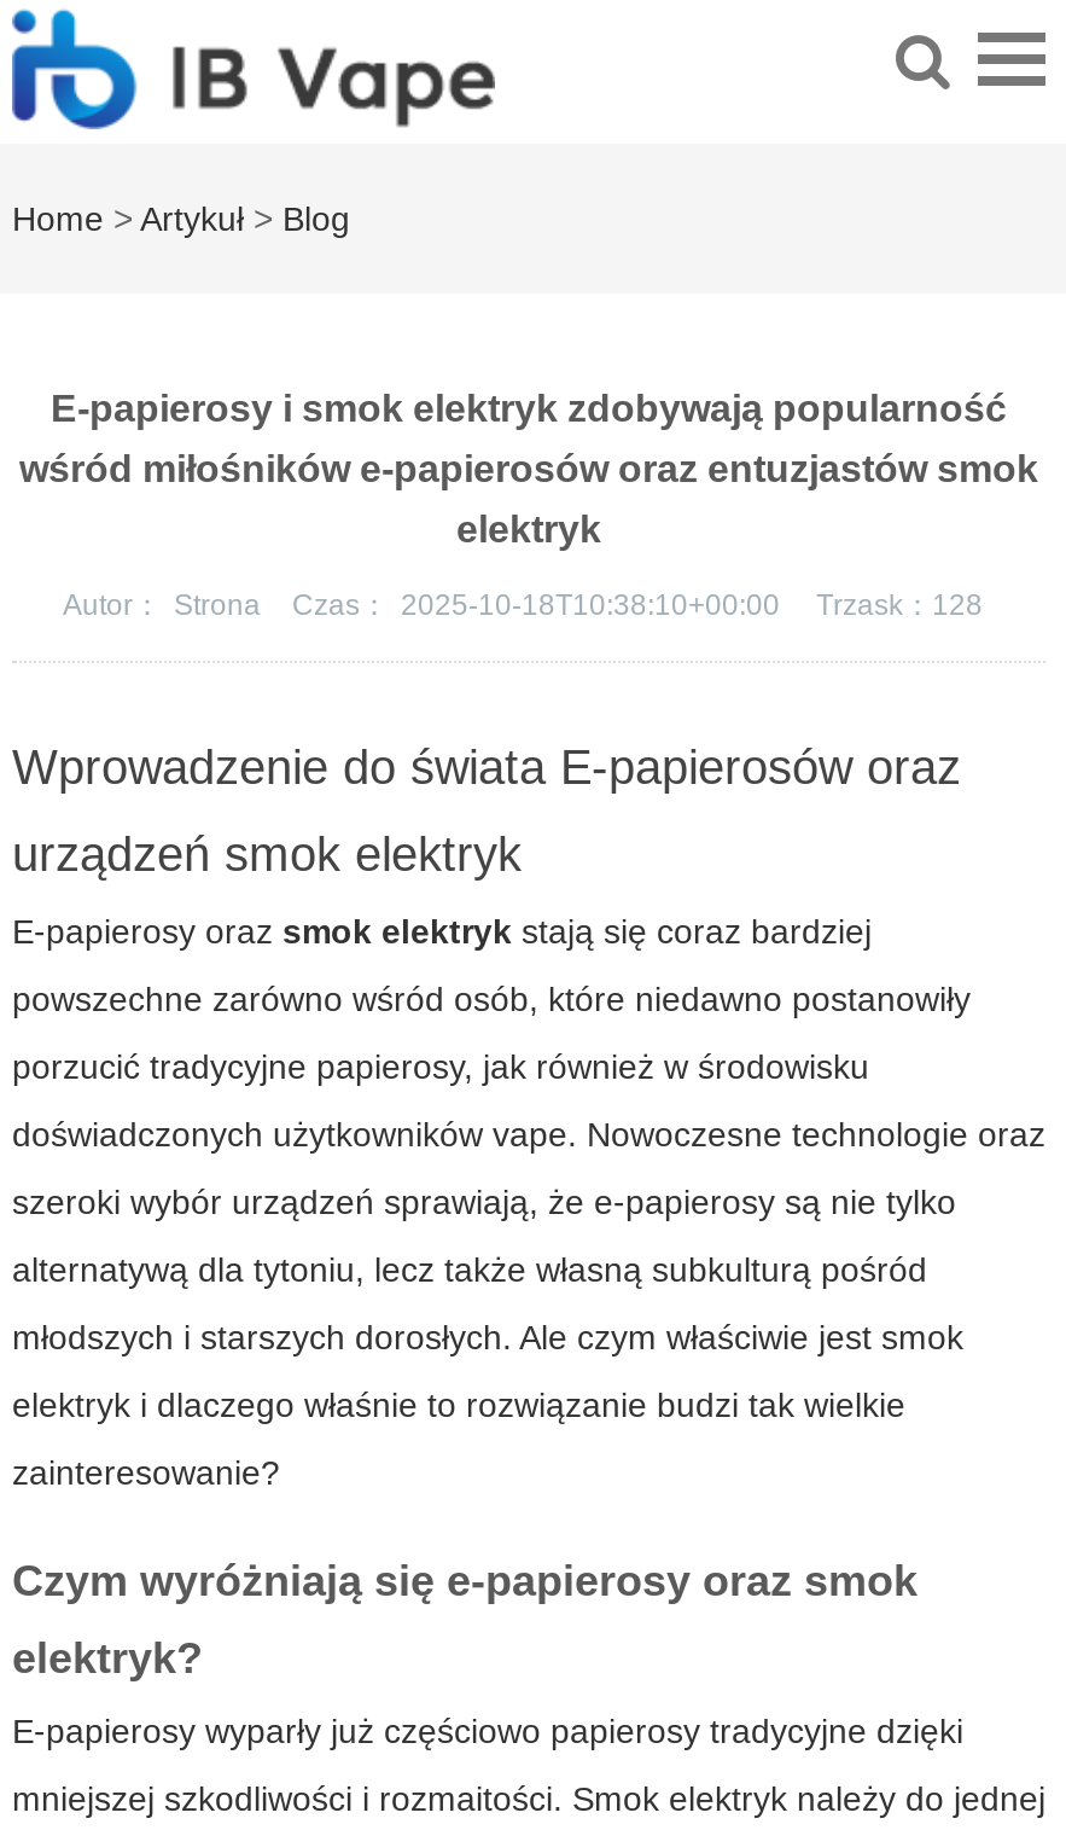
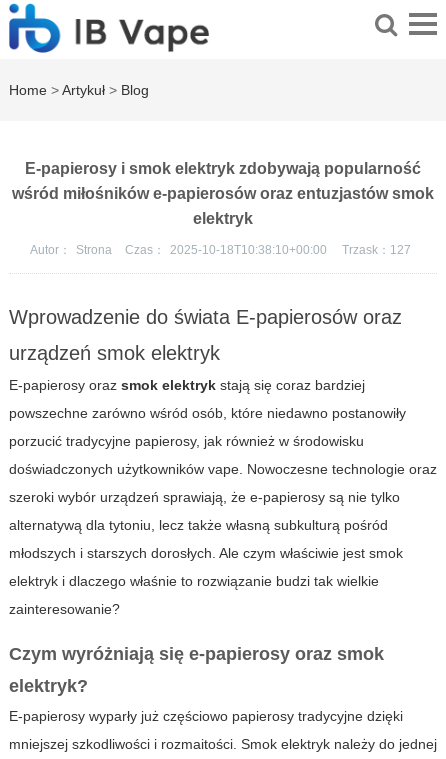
[63,589,983,623] Autor： Strona Czas： 2025-10-18T10:38:10+00:00 Trzask：128 -> [30,243,411,257] Autor： Strona Czas： 2025-10-18T10:38:10+00:00 Trzask：127

